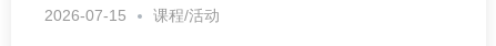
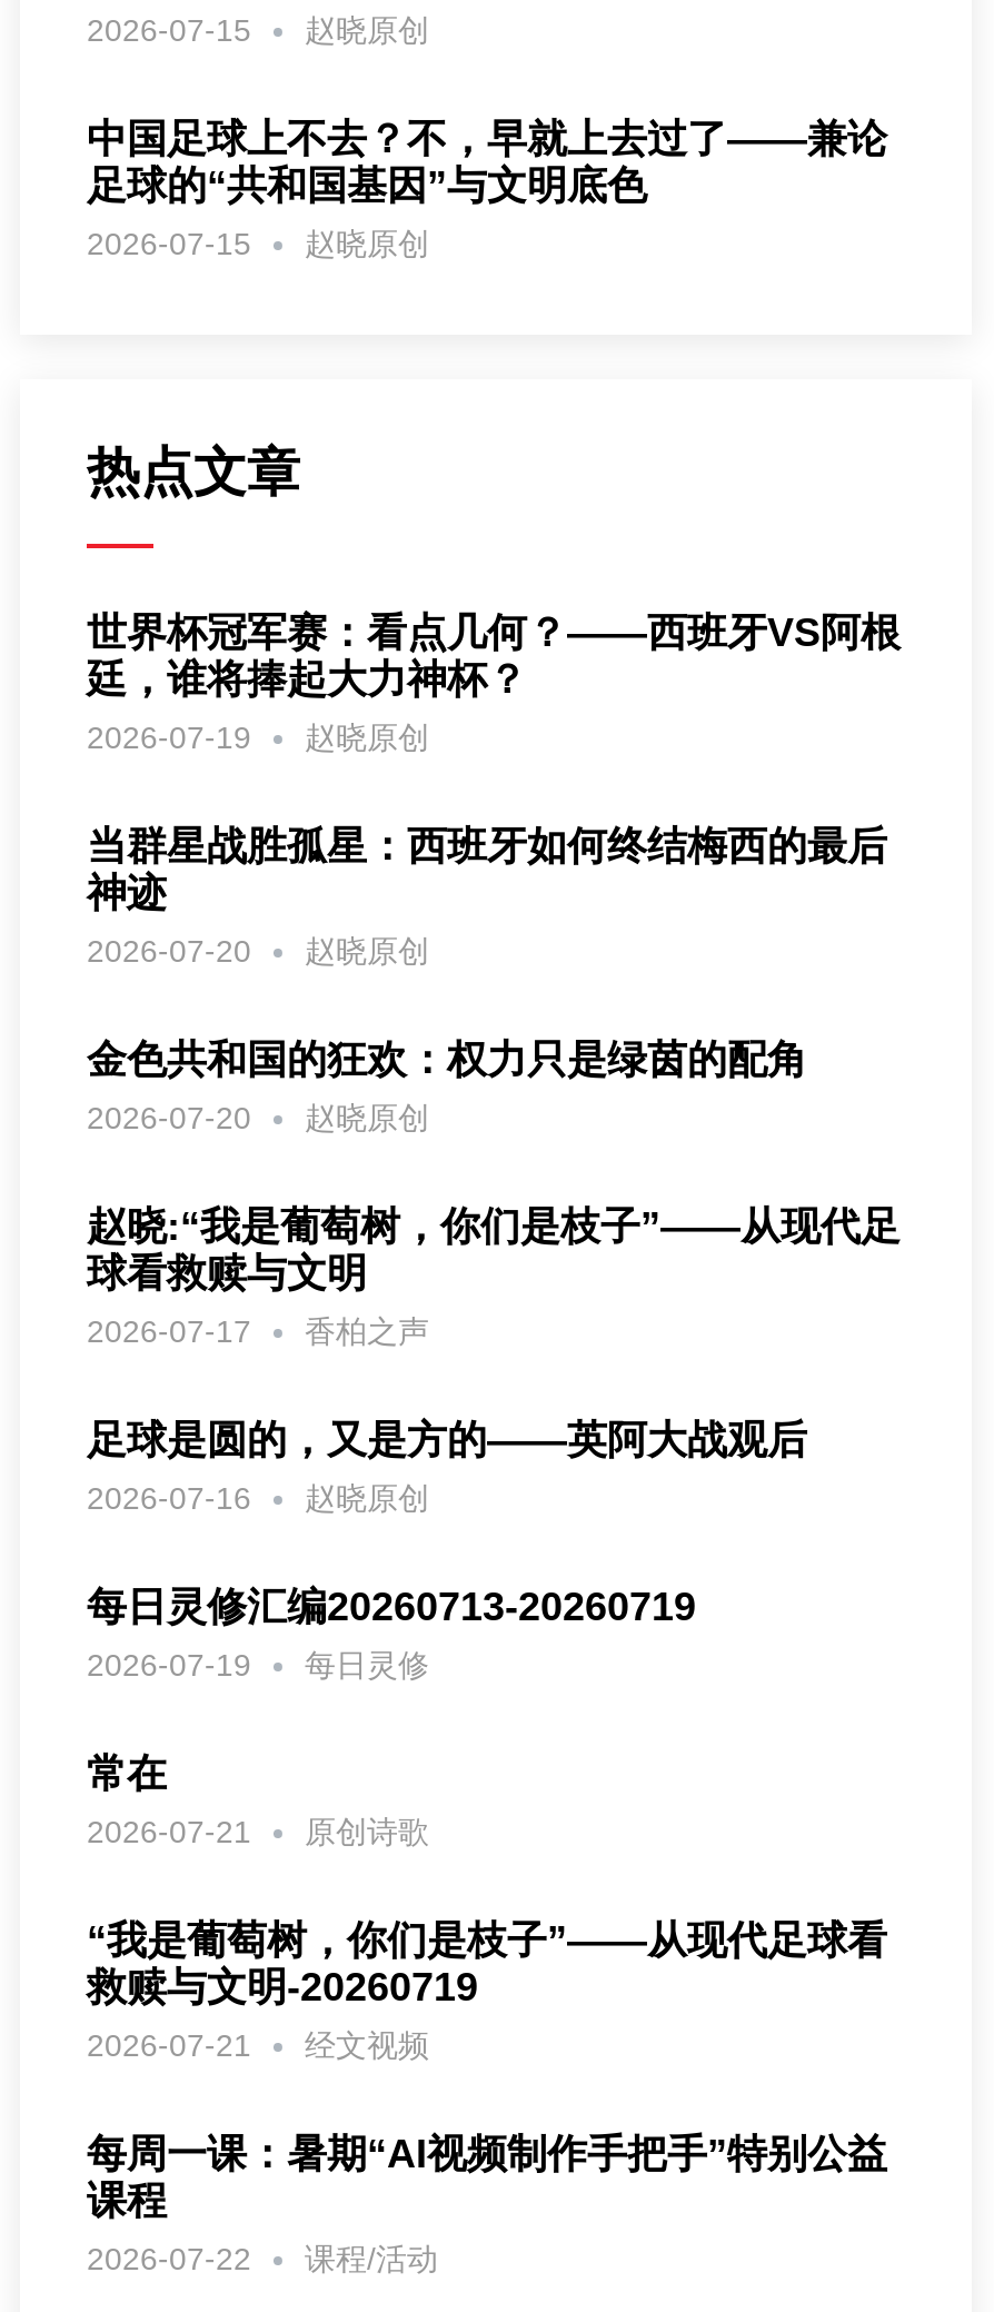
none -> [87,12,887,261] 赵晓原创 | 中国足球上不去？不，早就上去过了——兼论 | 足球的“共和国基因”与文明底色 | 2026-07-15 | 赵晓原创
none -> [87,441,901,2276] 热点文章 | 世界杯冠军赛：看点几何？——西班牙VS阿根 | 廷，谁将捧起大力神杯？ | 2026-07-19 | 赵晓原创 | 当群星战胜孤星：西班牙如何终结梅西的最后 | 神迹 | 2026-07-20 | 赵晓原创 | 金色共和国的狂欢：权力只是绿茵的配角 | 2026-07-20 | 赵晓原创 | 赵晓:“我是葡萄树，你们是枝子”——从现代足 | 球看救赎与文明 | 2026-07-17 | 香柏之声 | 足球是圆的，又是方的——英阿大战观后 | 2026-07-16 | 赵晓原创 | 每日灵修汇编20260713-20260719 | 2026-07-19 | 每日灵修 | 常在 | 2026-07-21 | 原创诗歌 | “我是葡萄树，你们是枝子”——从现代足球看 | 救赎与文明-20260719 | 2026-07-21 | 经文视频 | 每周一课：暑期“AI视频制作手把手”特别公益 | 课程 | 2026-07-22

